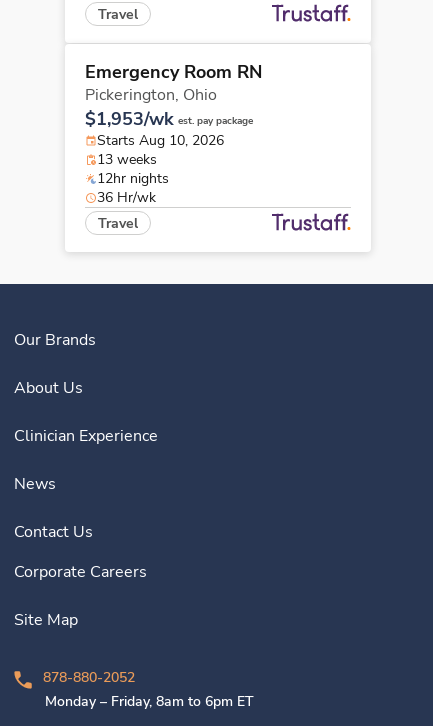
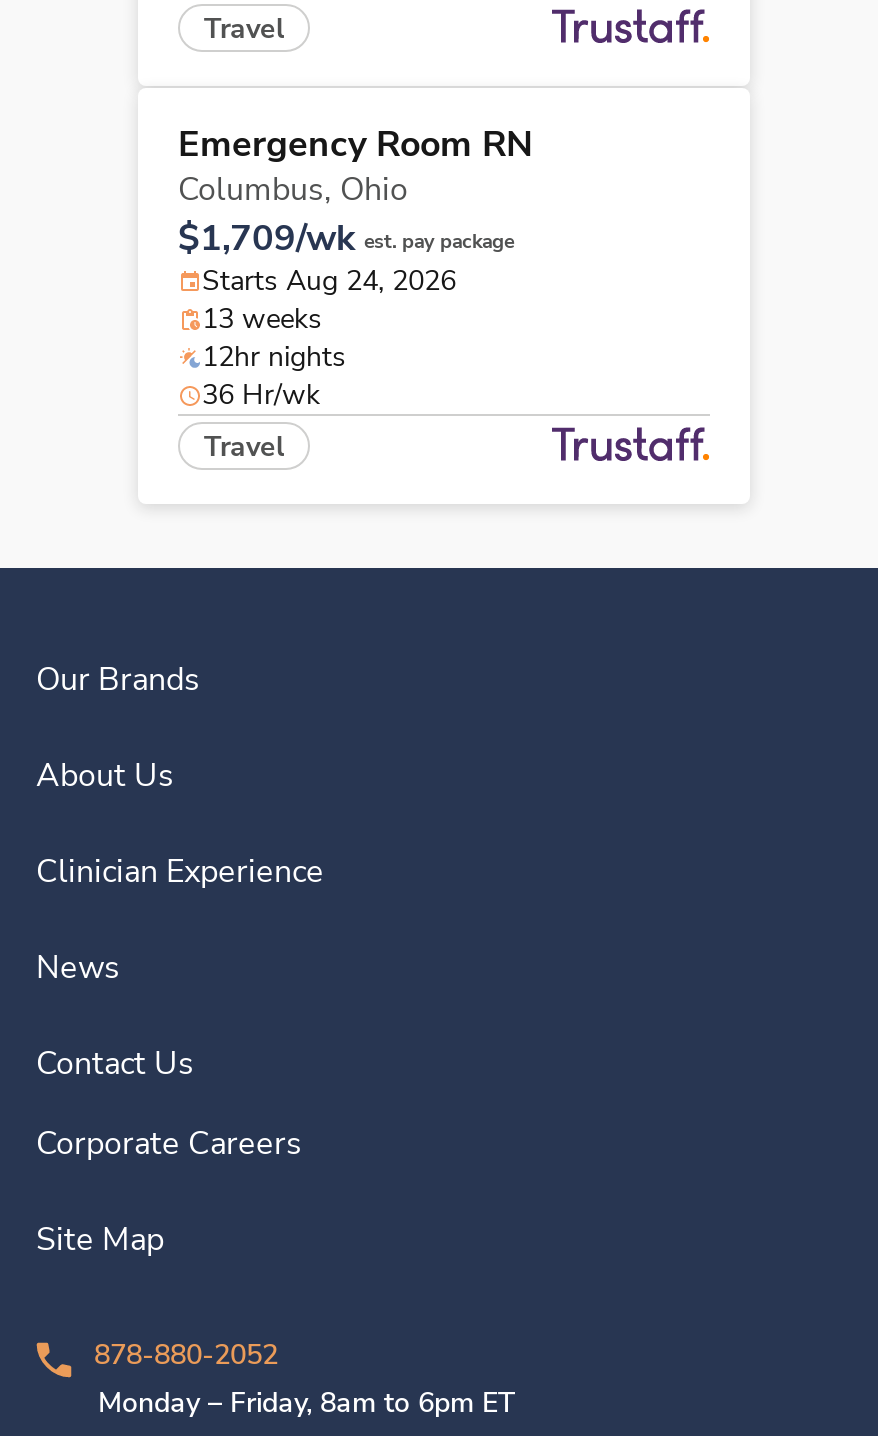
[85,84,217,106] Pickerington, Ohio -> [178,168,408,212] Columbus, Ohio
[85,107,253,131] $1,953/wk est. pay package -> [178,214,514,262] $1,709/wk est. pay package
[97,131,224,150] Starts Aug 10, 2026 -> [202,262,456,300] Starts Aug 24, 2026

